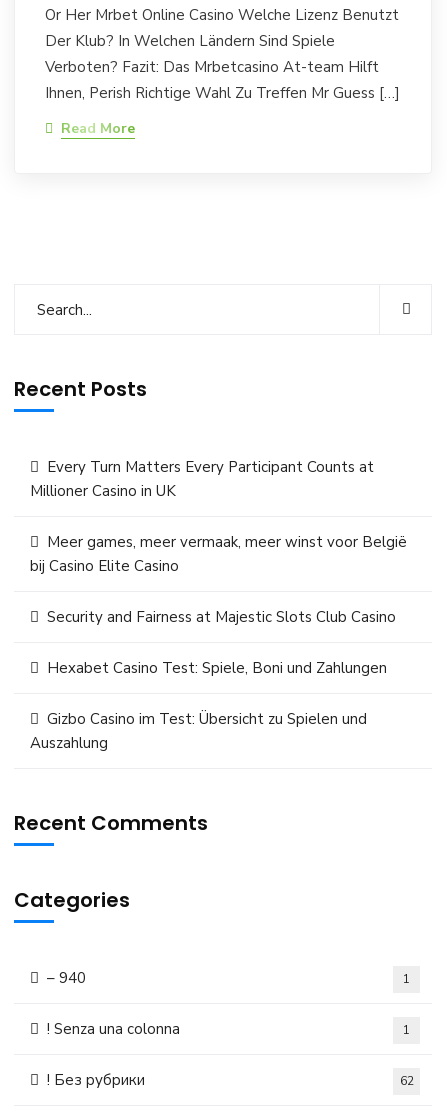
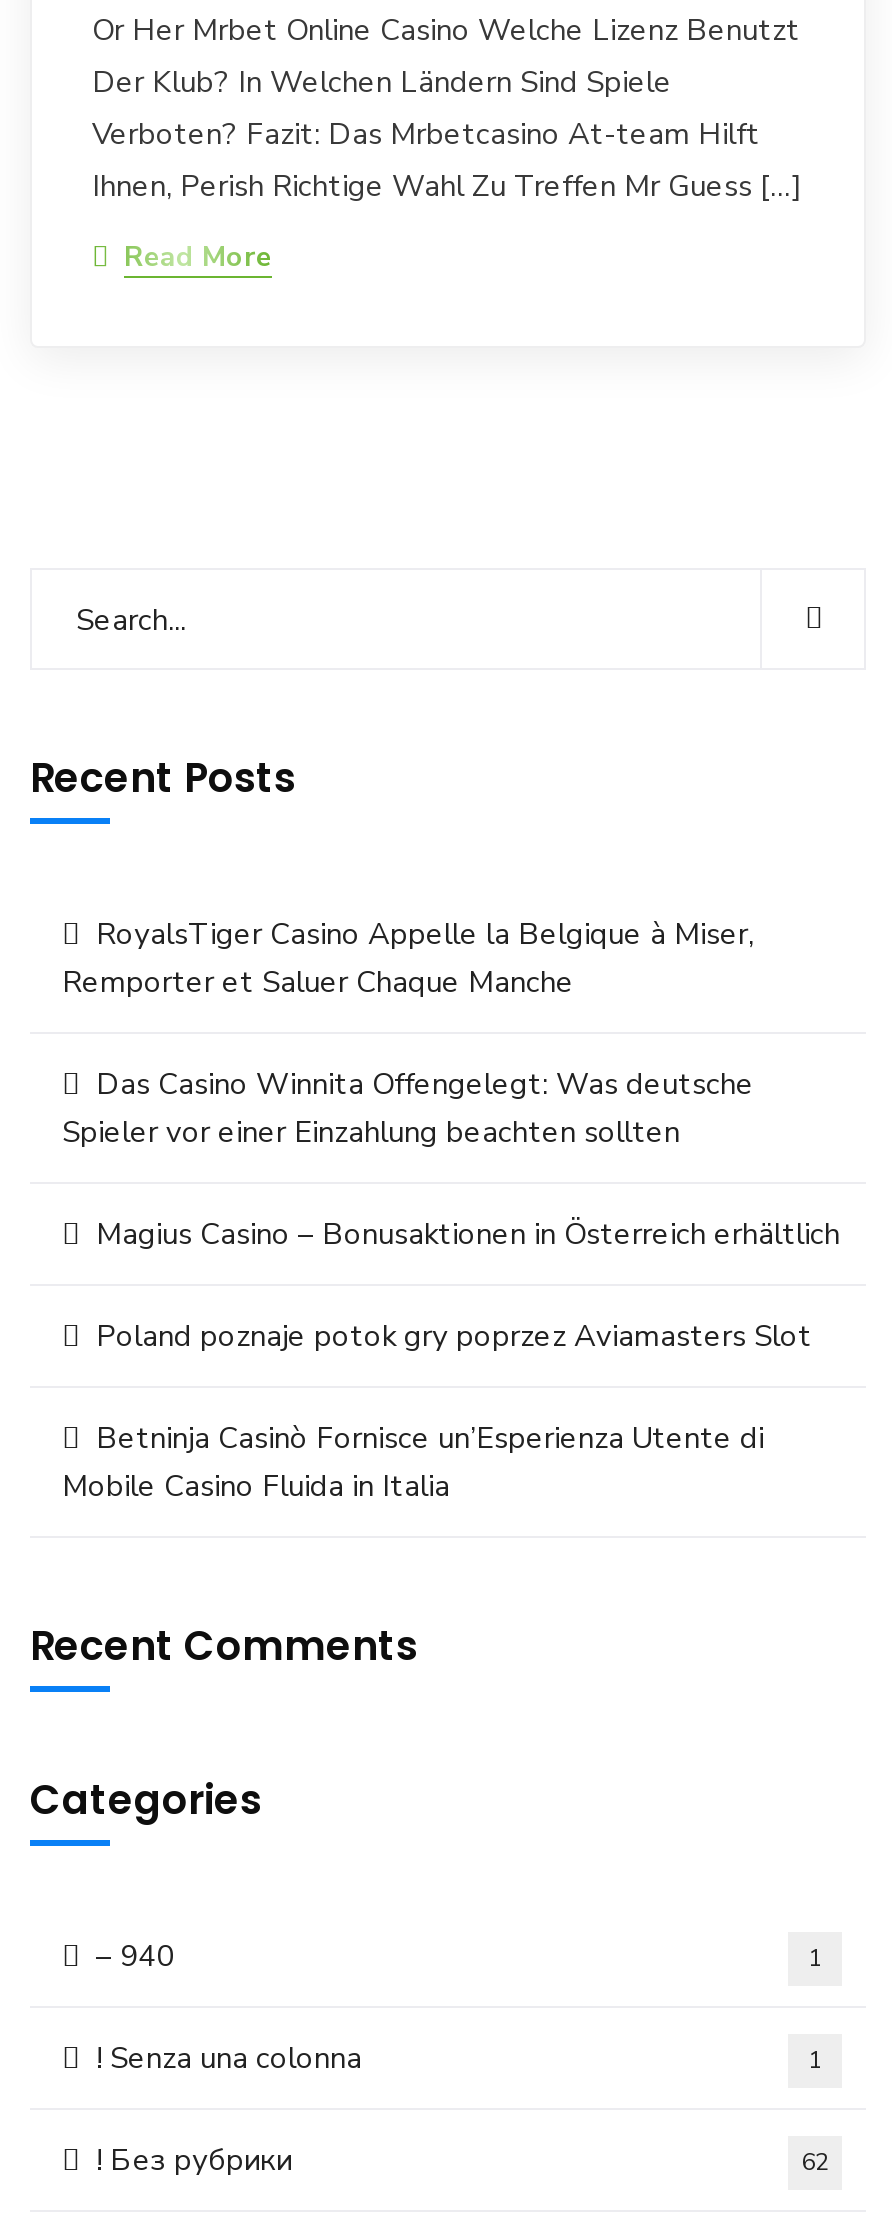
[30,457,374,501] Every Turn Matters Every Participant Counts at | Millioner Casino in UK -> [62,914,754,1002] RoyalsTiger Casino Appelle la Belgique à Miser, | Remporter et Saluer Chaque Manche
[30,532,407,576] Meer games, meer vermaak, meer winst voor België | bij Casino Elite Casino -> [62,1064,754,1152] Das Casino Winnita Offengelegt: Was deutsche | Spieler vor einer Einzahlung beachten sollten
[47,607,396,627] Security and Fairness at Majestic Slots Club Casino -> [96,1214,840,1254] Magius Casino – Bonusaktionen in Österreich erhältlich
[47,658,387,678] Hexabet Casino Test: Spiele, Boni und Zahlungen -> [96,1316,812,1356] Poland poznaje potok gry poprzez Aviamasters Slot
[30,709,367,753] Gizbo Casino im Test: Übersicht zu Spielen und | Auszahlung -> [62,1418,764,1506] Betninja Casinò Fornisce un’Esperienza Utente di | Mobile Casino Fluida in Italia

